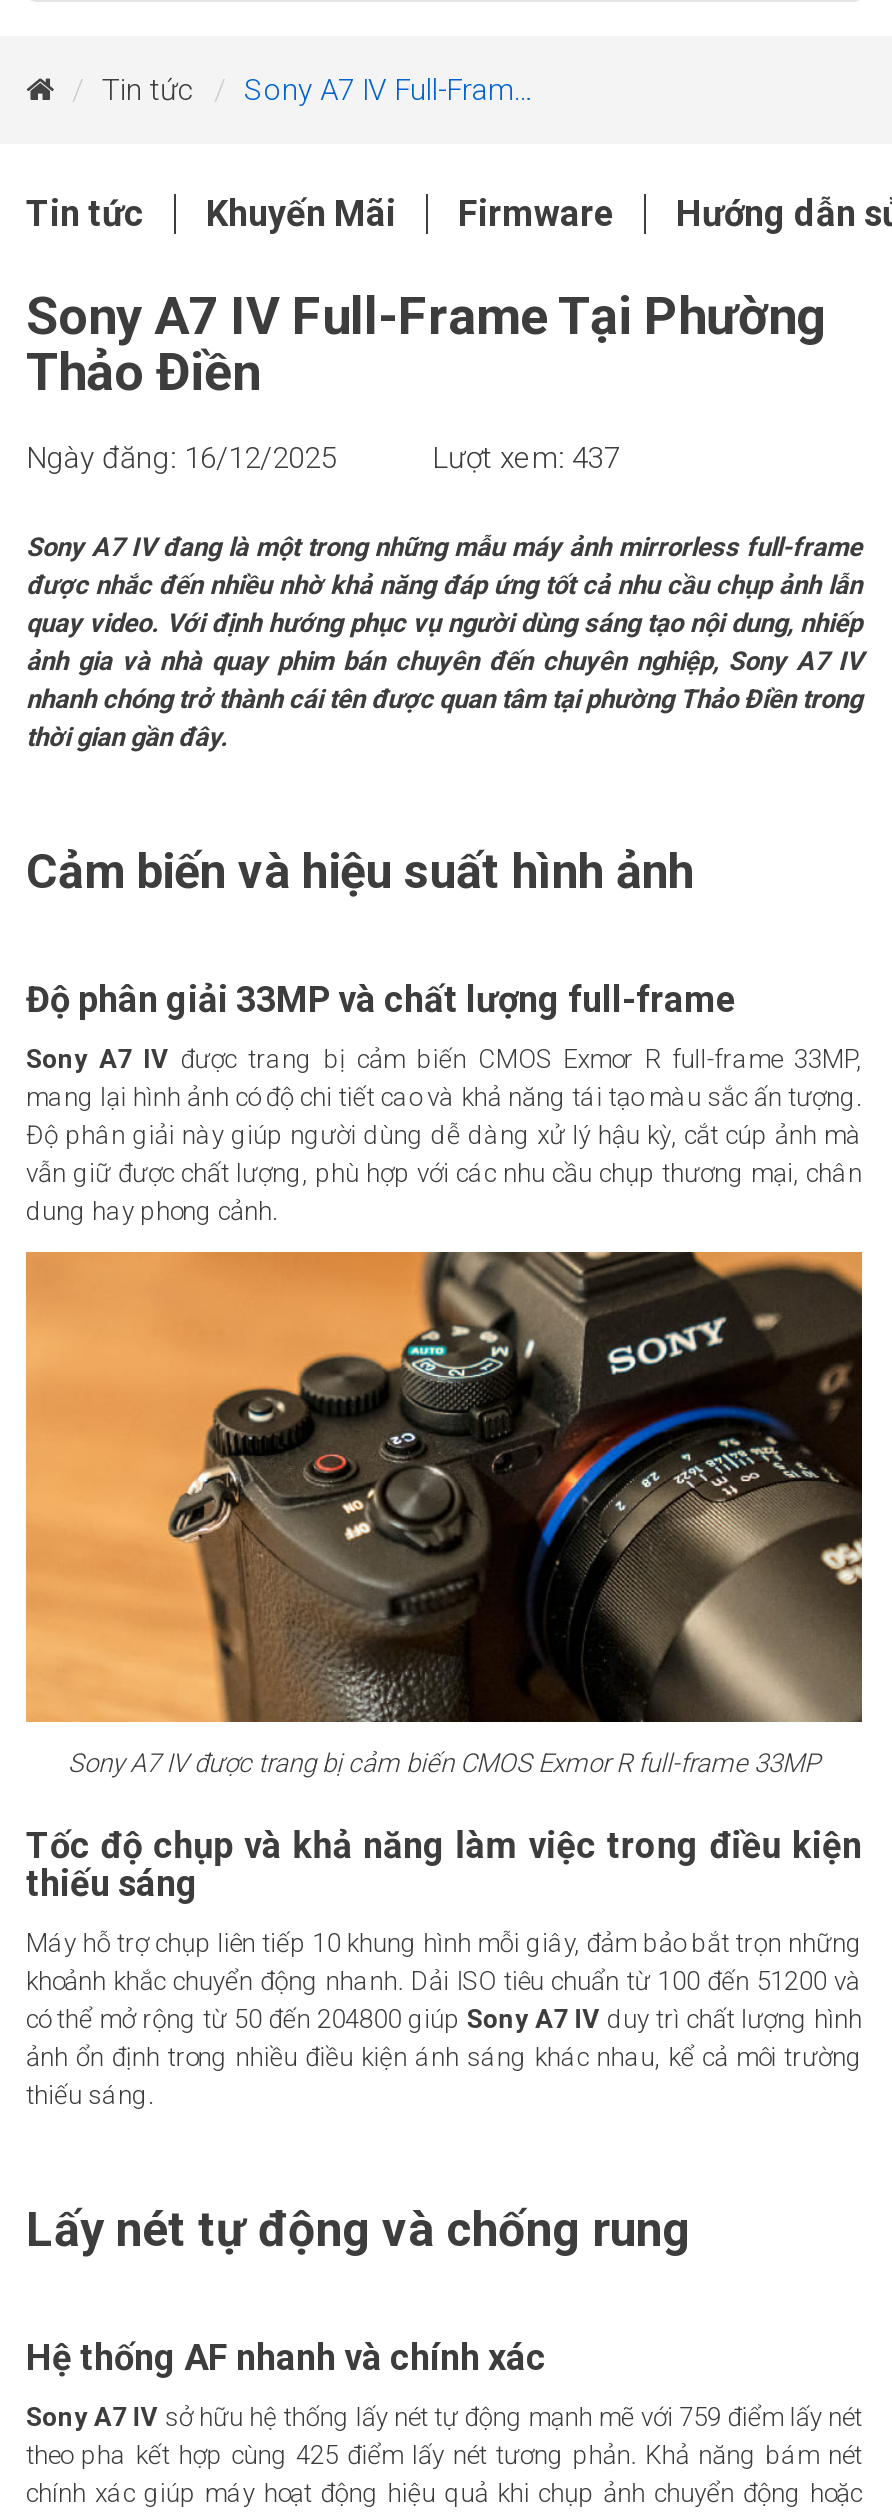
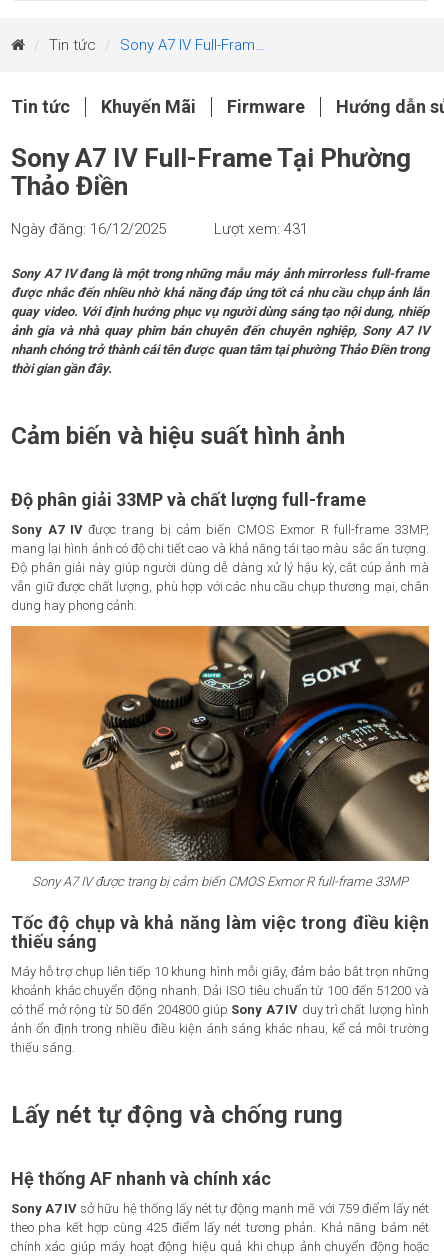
[432,440,620,476] Lượt xem: 437 -> [214,220,308,238] Lượt xem: 431

